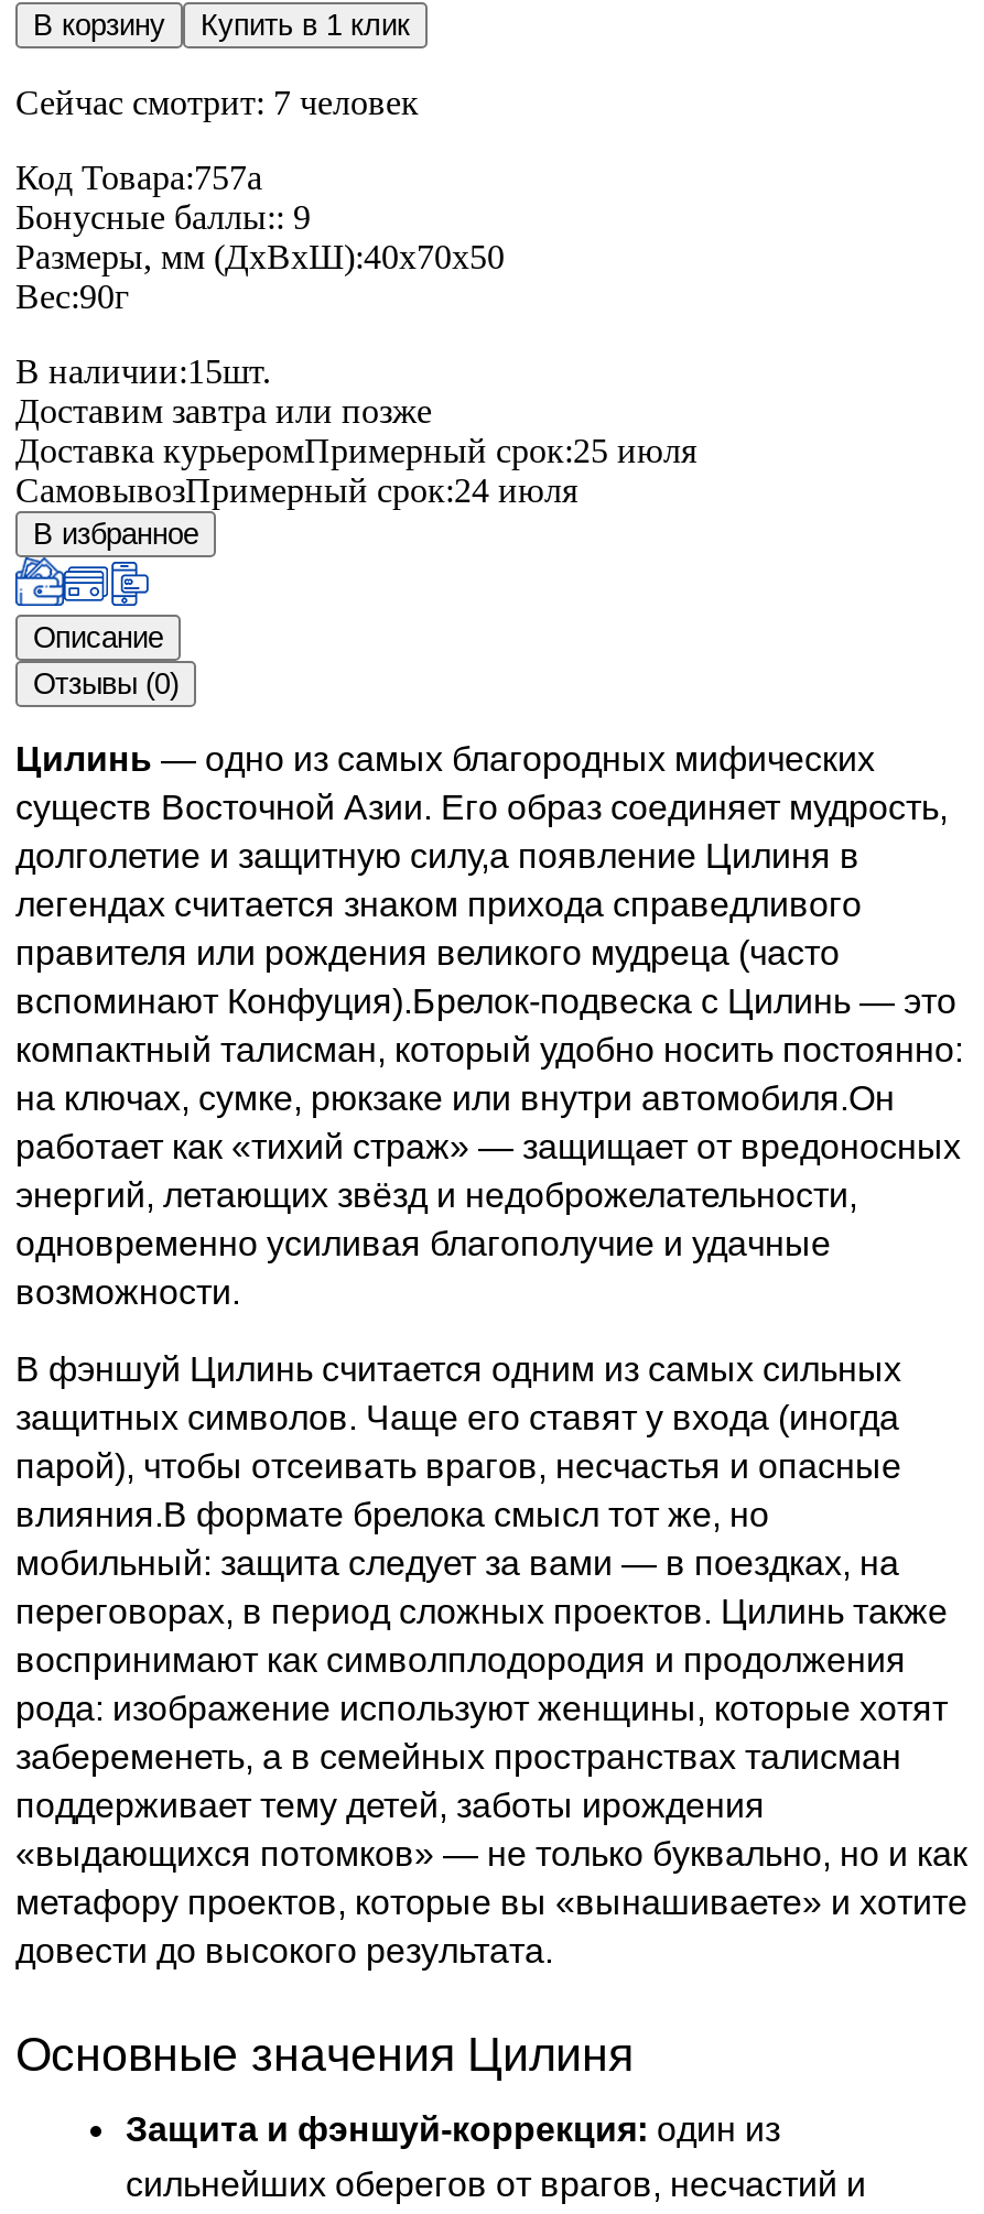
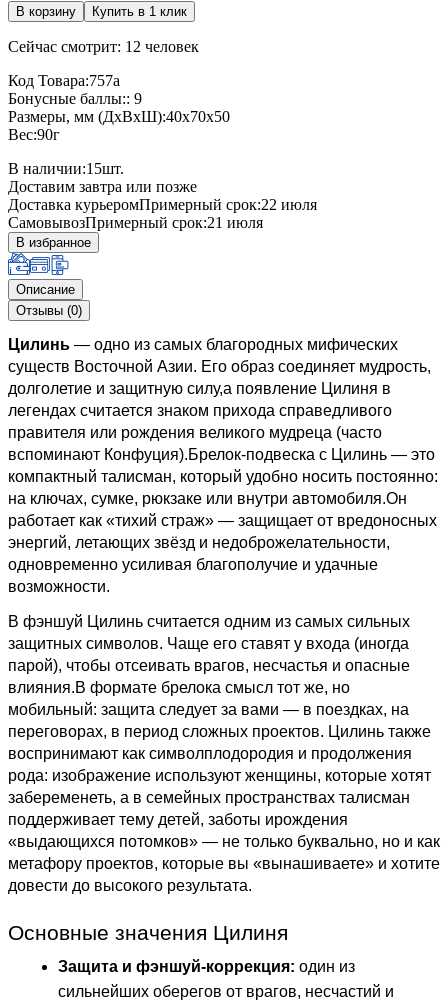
[15,83,419,121] Сейчас смотрит: 7 человек -> [8,38,199,55] Сейчас смотрит: 12 человек
[15,431,696,469] Доставка курьеромПримерный срок:25 июля -> [8,196,317,213] Доставка курьеромПримерный срок:22 июля
[15,471,577,508] СамовывозПримерный срок:24 июля -> [8,214,263,231] СамовывозПримерный срок:21 июля

